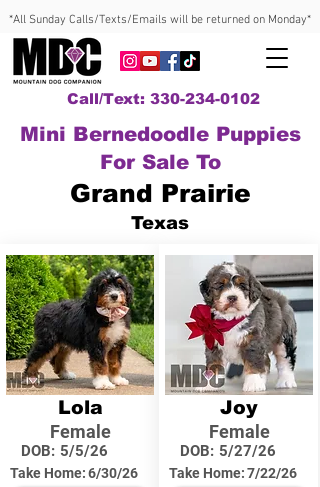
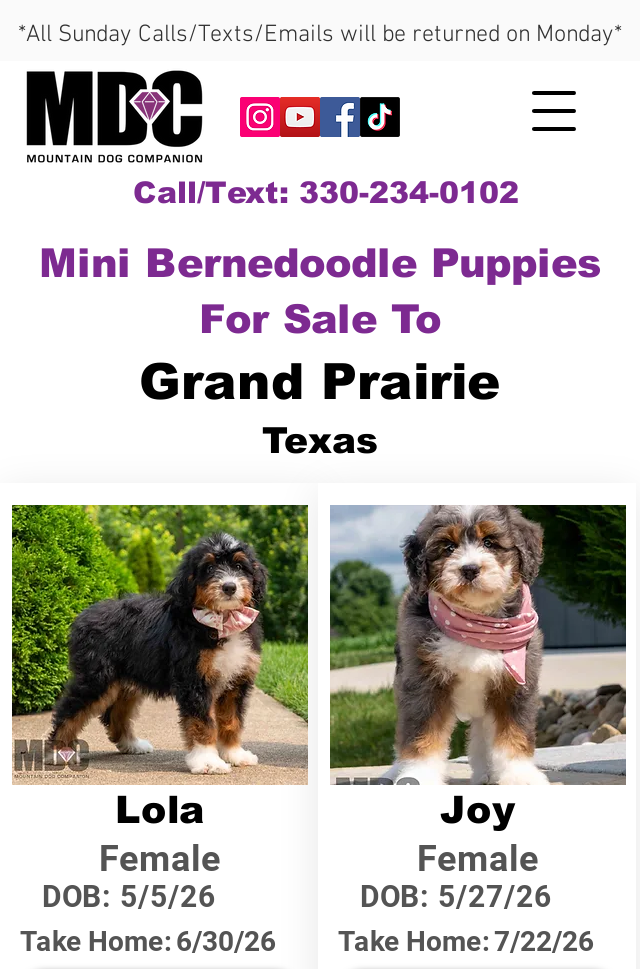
[165,256,314,395] [image] -> [328,503,628,785] [image]

